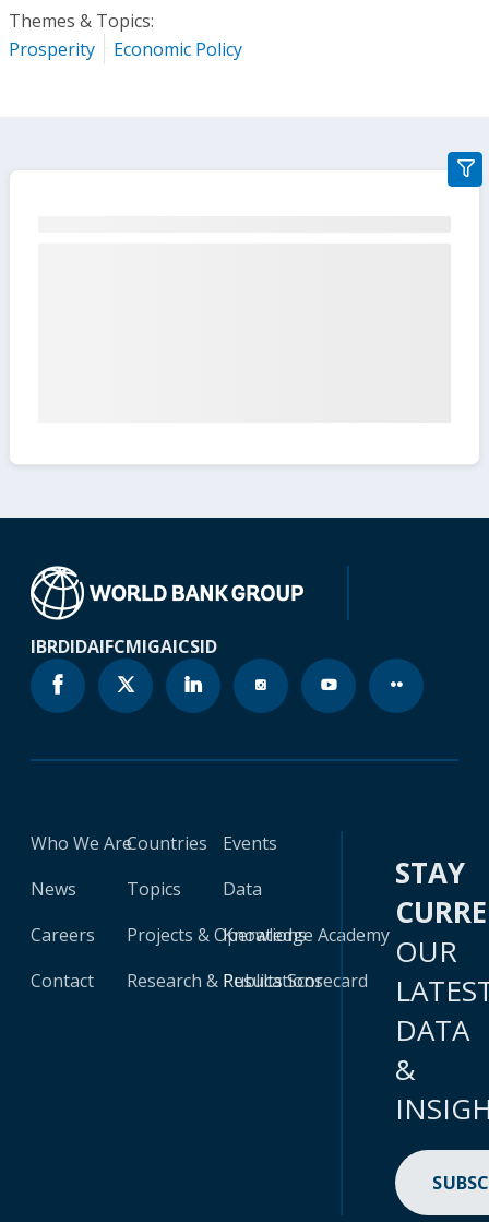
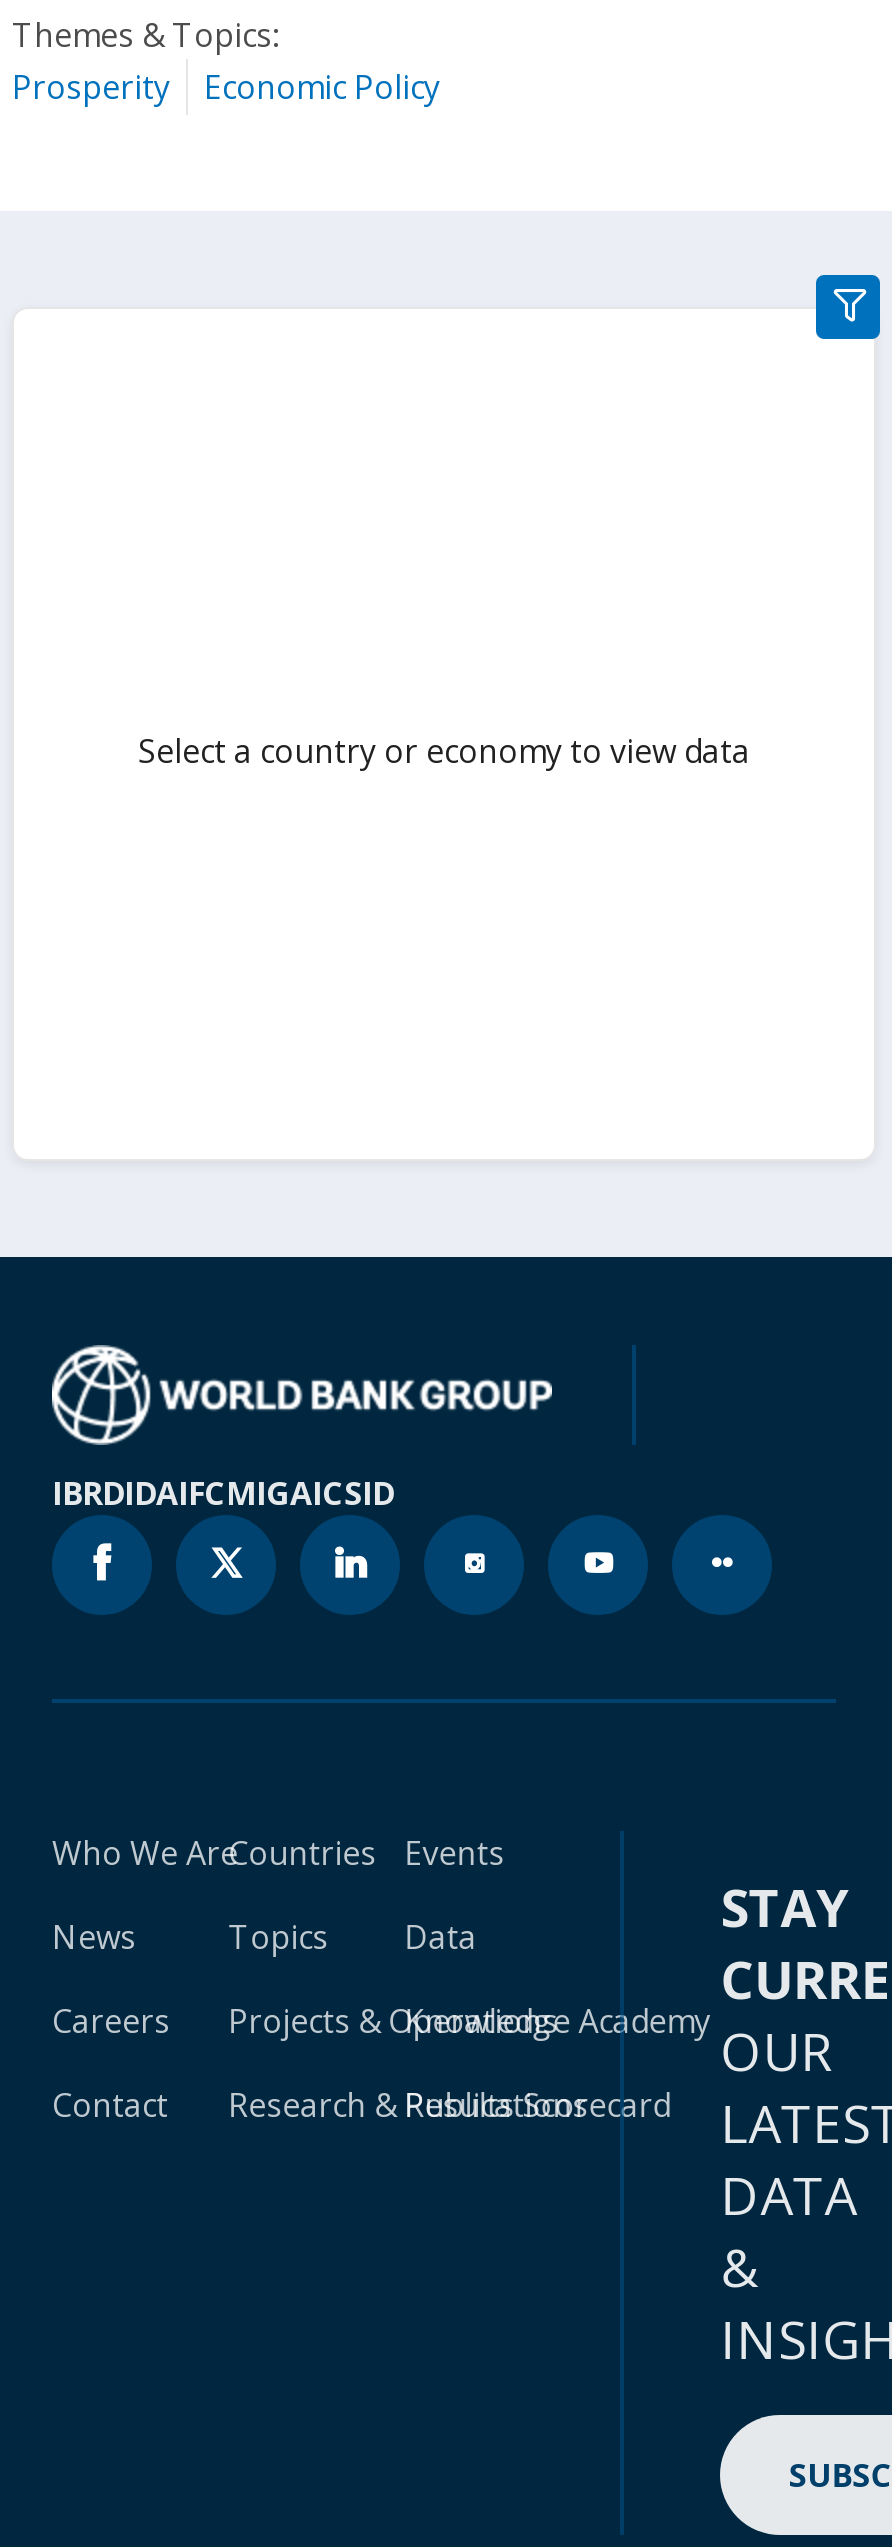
none -> [138,728,750,772] Select a country or economy to view data

